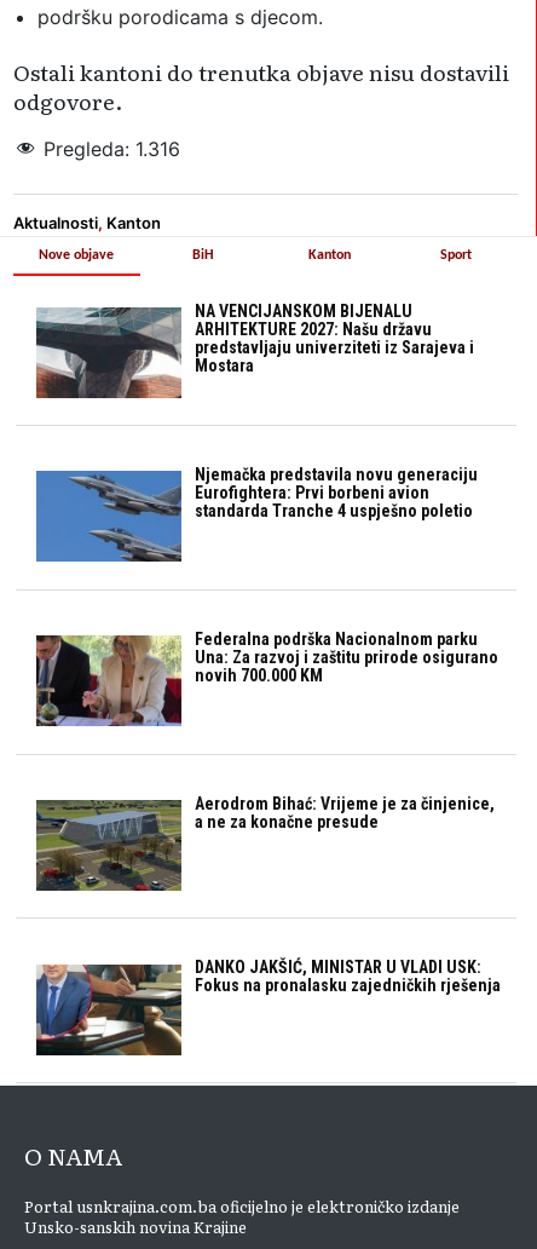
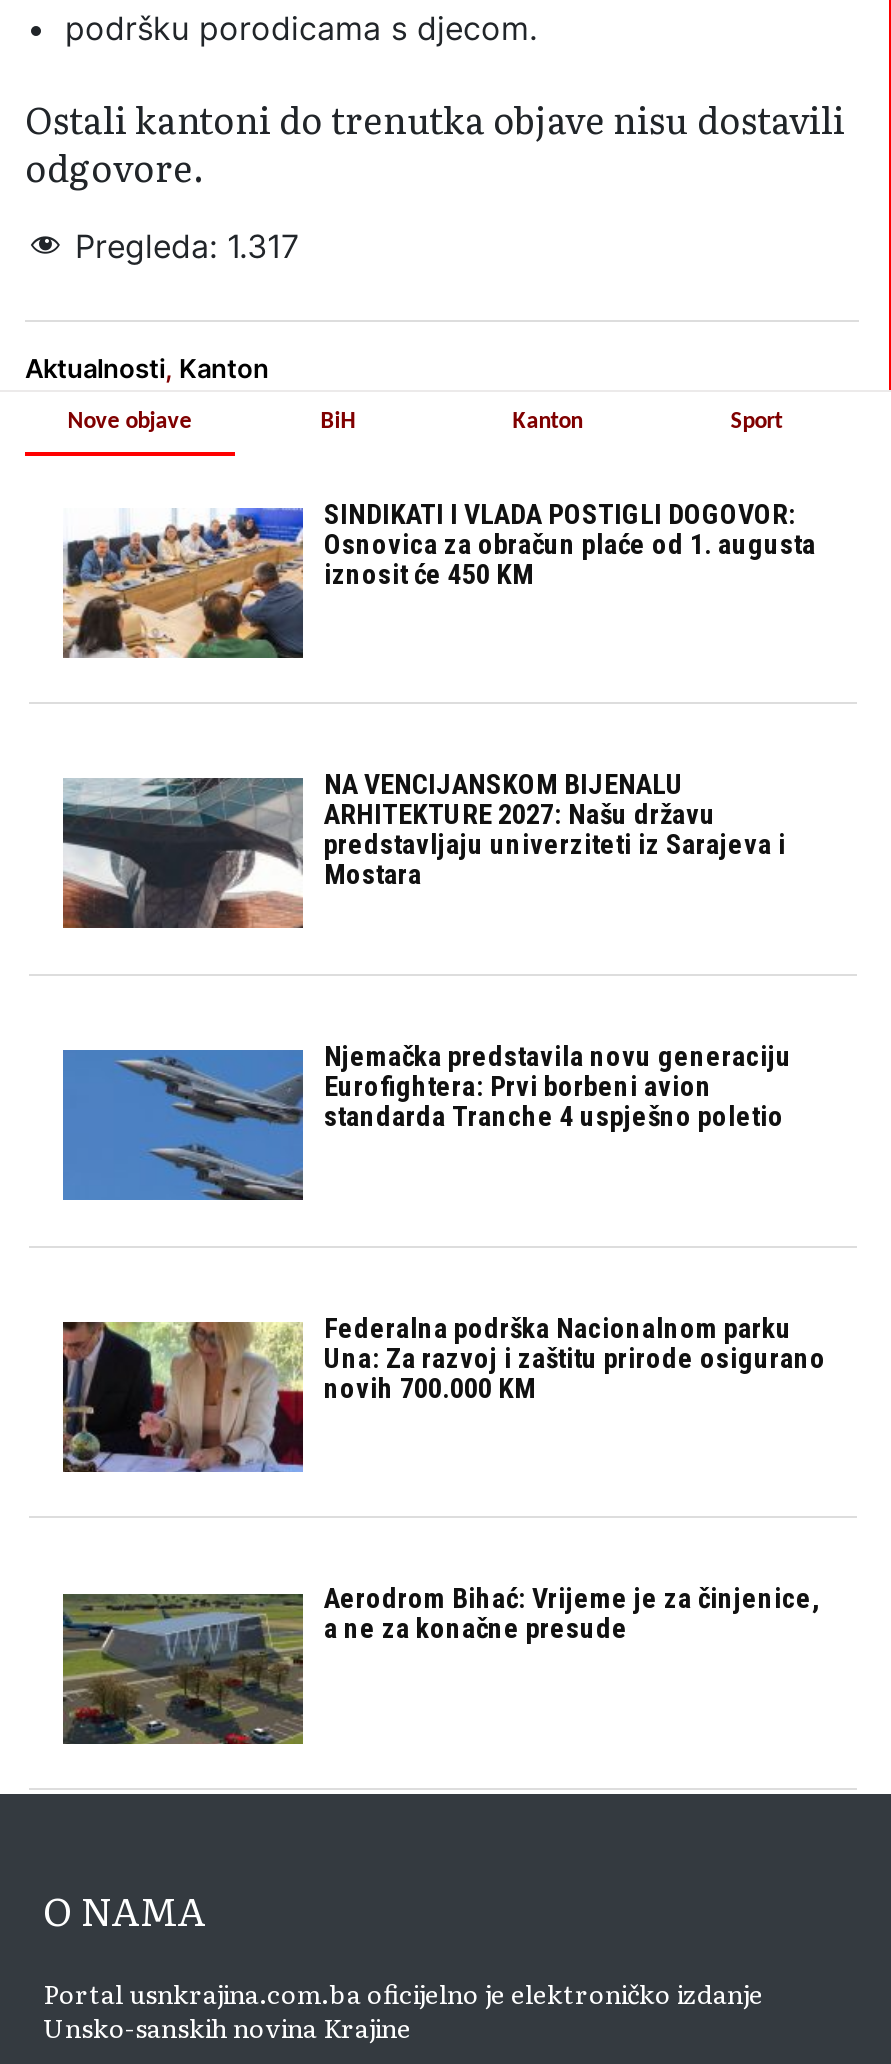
[44,136,180,160] Pregleda: 1.316 -> [75,225,299,265] Pregleda: 1.317
none -> [63,497,816,660] [image] | SINDIKATI I VLADA POSTIGLI DOGOVOR: | Osnovica za obračun plaće od 1. augusta | iznosit će 450 KM
moved [34,301,498,831] -> [59,769,826,1645]: [image] | NA VENCIJANSKOM BIJENALU | ARHITEKTURE 2027: Našu državu | ... | Aerodrom Bihać: Vrijeme je za činjenice, | a ne za konačne presude
moved [34,799,187,893] -> [59,1592,313,1748]: [image]
[36,958,500,1057] [image] | DANKO JAKŠIĆ, MINISTAR U VLADI USK: | Fokus na pronalasku zajedničkih rješenja -> none

